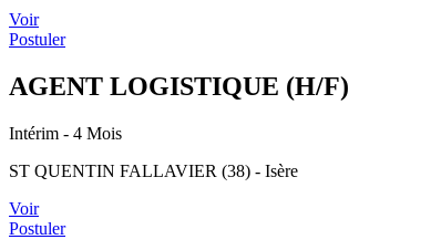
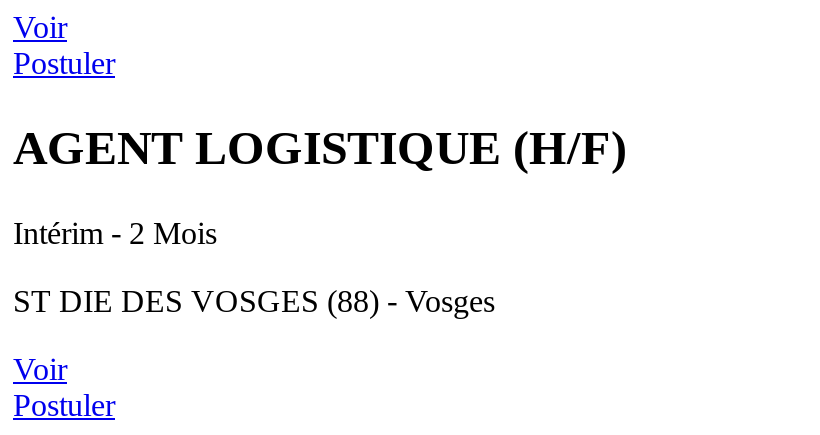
[9,124,122,143] Intérim - 4 Mois -> [13,215,217,249] Intérim - 2 Mois
[9,162,298,181] ST QUENTIN FALLAVIER (38) - Isère -> [13,283,495,317] ST DIE DES VOSGES (88) - Vosges

